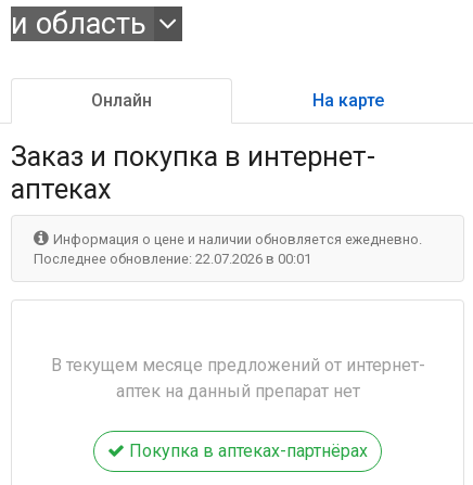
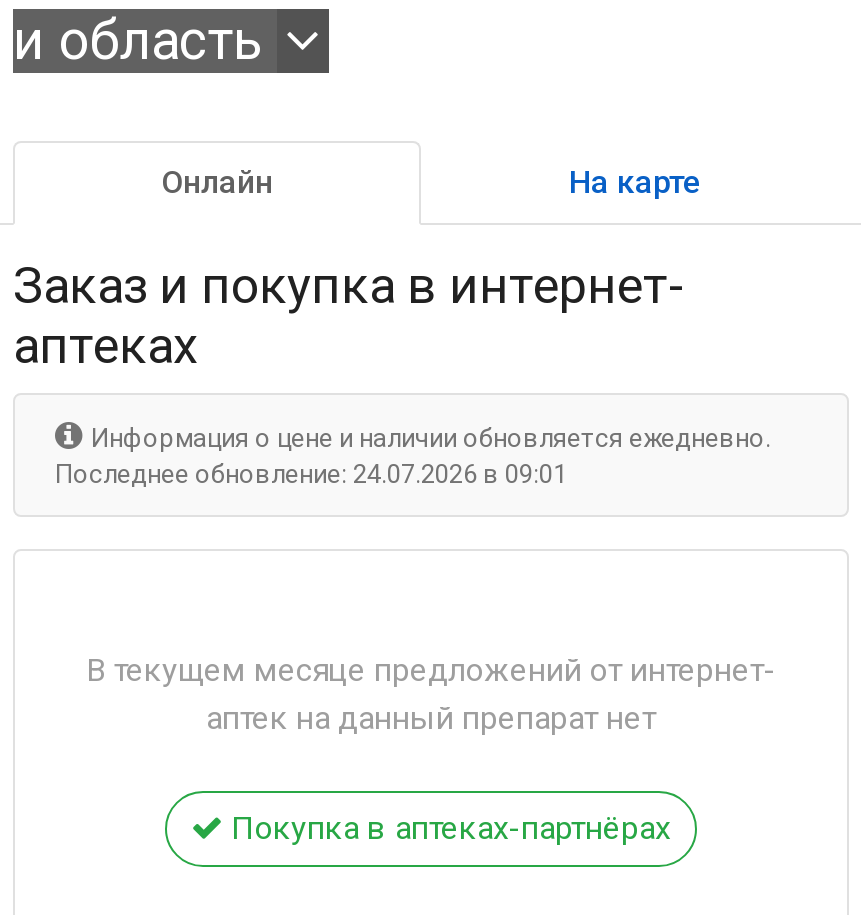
[34,250,311,267] Последнее обновление: 22.07.2026 в 00:01 -> [55,459,567,489] Последнее обновление: 24.07.2026 в 09:01

